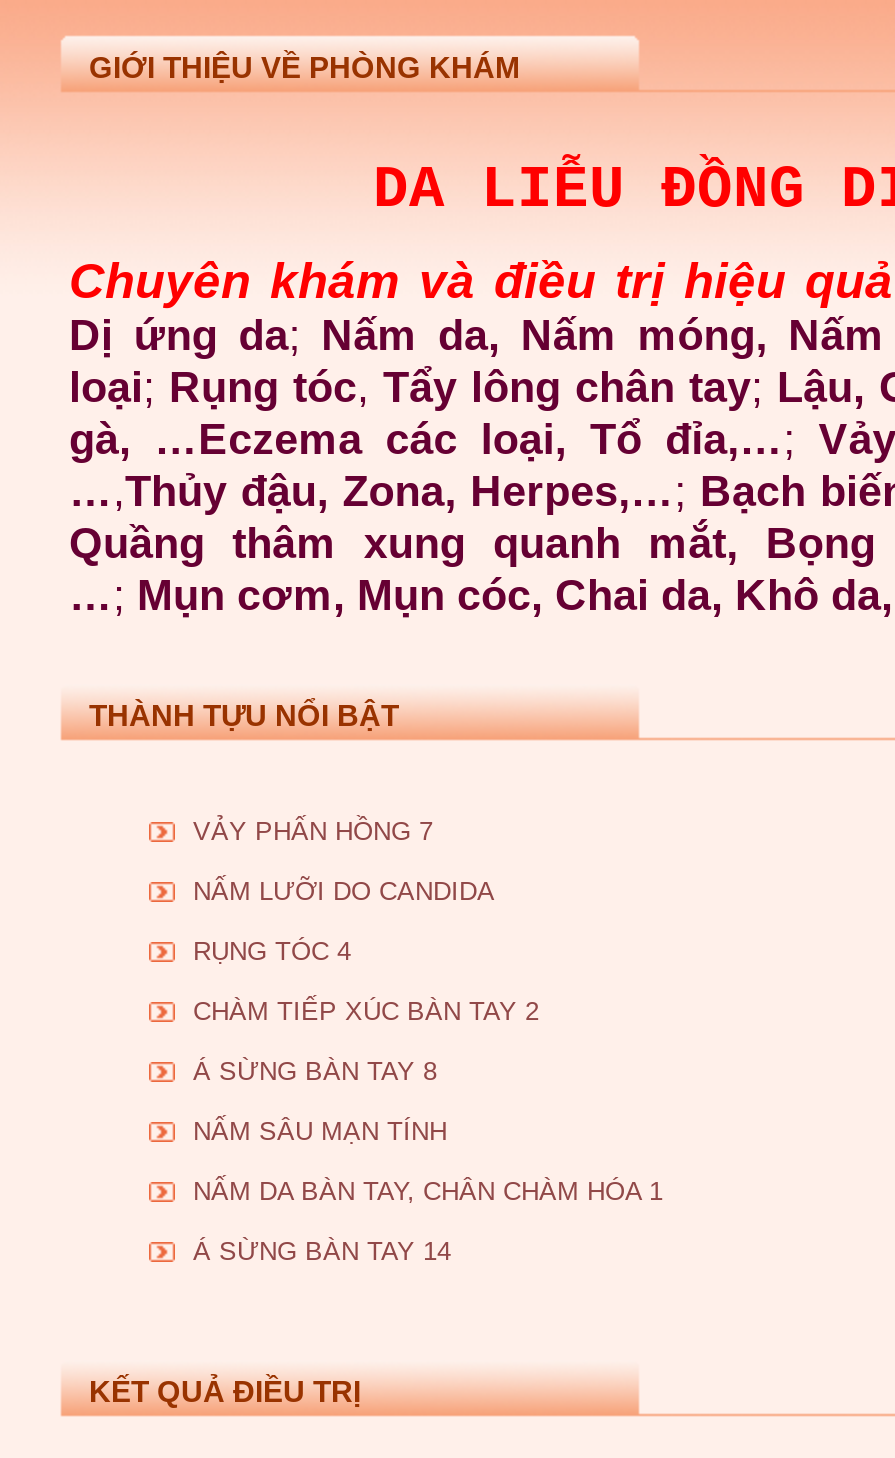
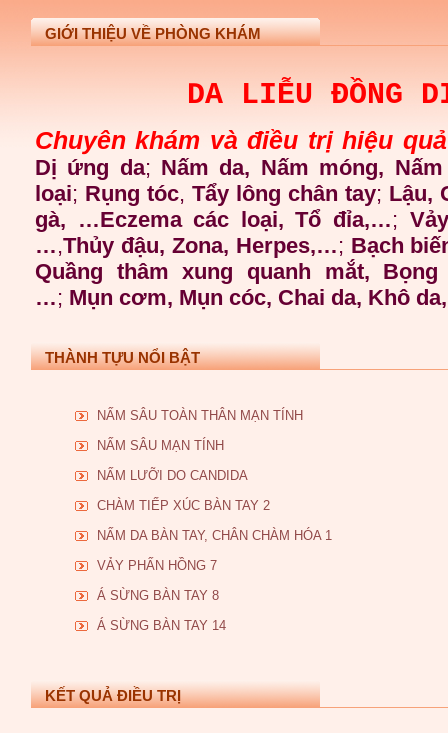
moved [193,816,437,1086] -> [97,558,219,603]: VẢY PHẤN HỒNG 7 | Á SỪNG BÀN TAY 8
moved [193,876,539,1026] -> [97,468,270,513]: NẤM LƯỠI DO CANDIDA | CHÀM TIẾP XÚC BÀN TAY 2
[193,936,351,966] RỤNG TÓC 4 -> [97,408,303,423] NẤM SÂU TOÀN THÂN MẠN TÍNH
moved [193,1116,447,1146] -> [97,438,224,453]: NẤM SÂU MẠN TÍNH
moved [193,1176,663,1206] -> [97,528,332,543]: NẤM DA BÀN TAY, CHÂN CHÀM HÓA 1

